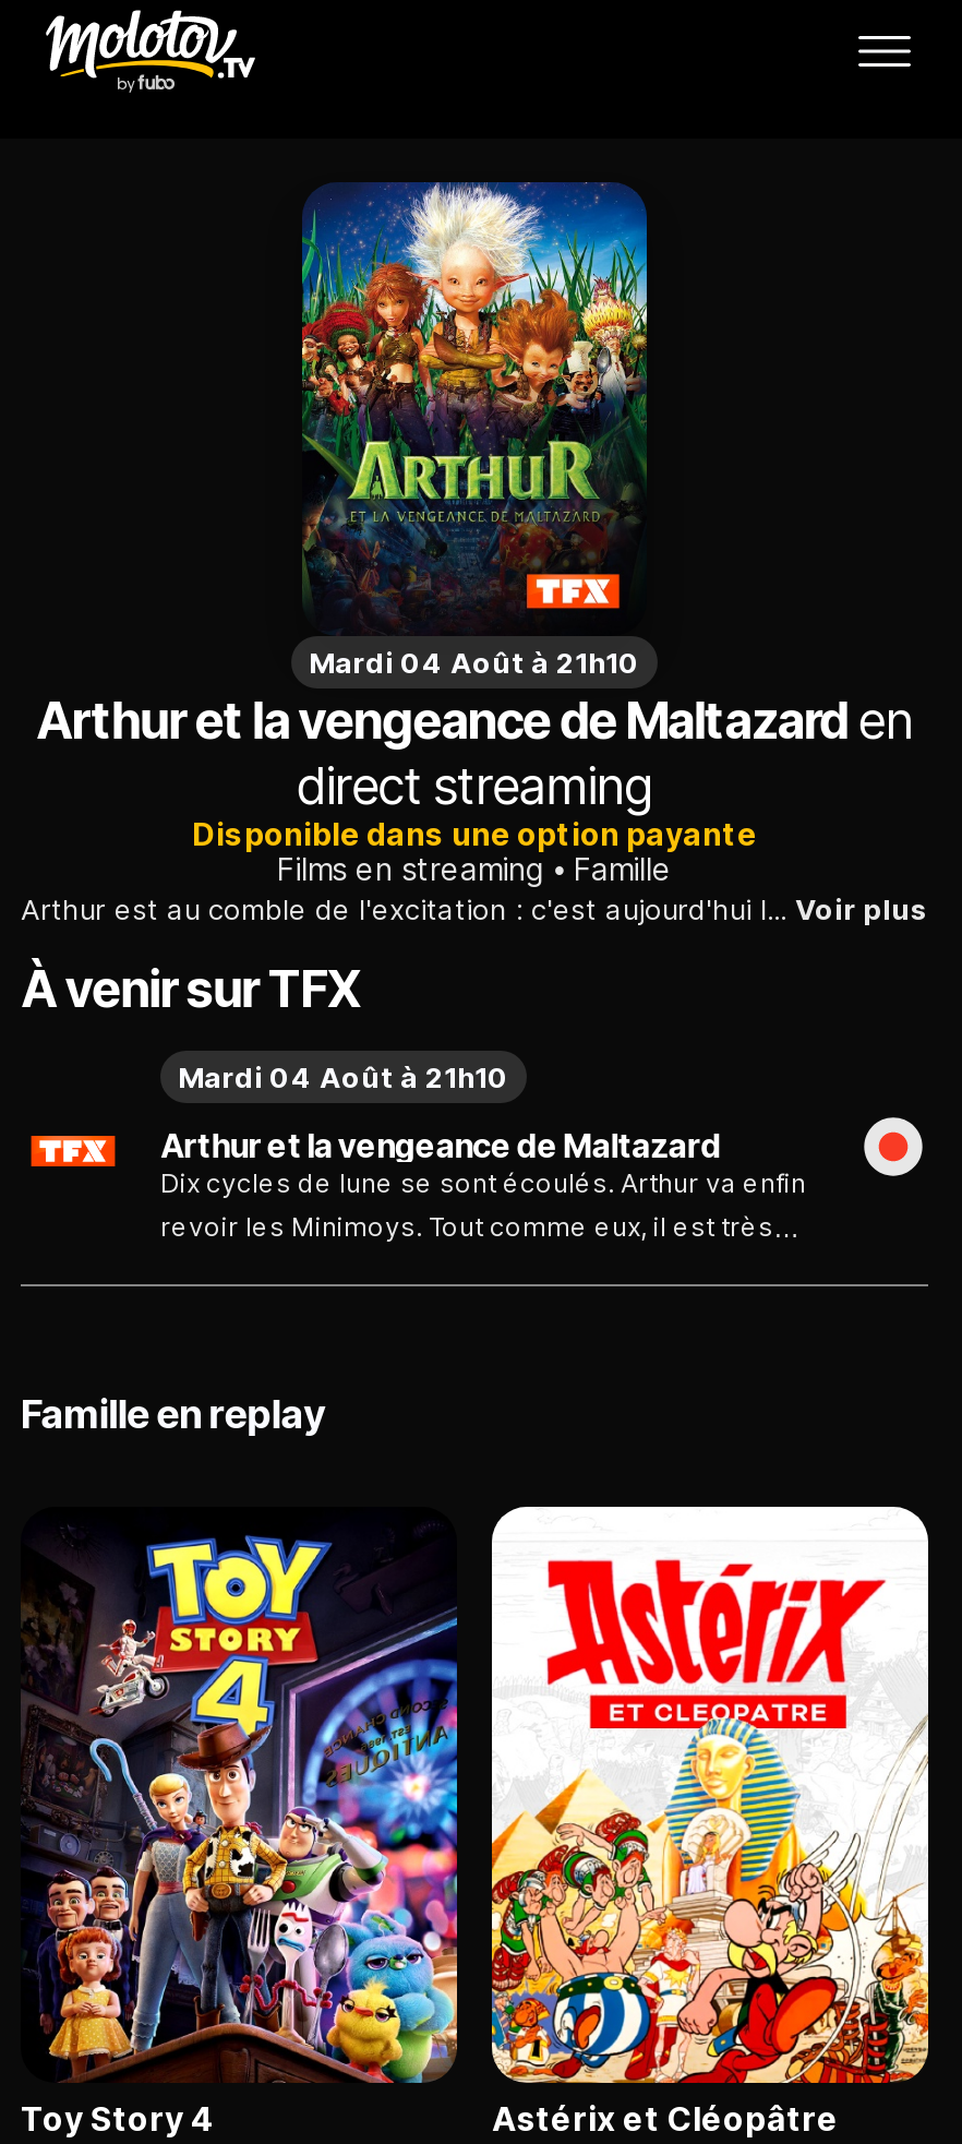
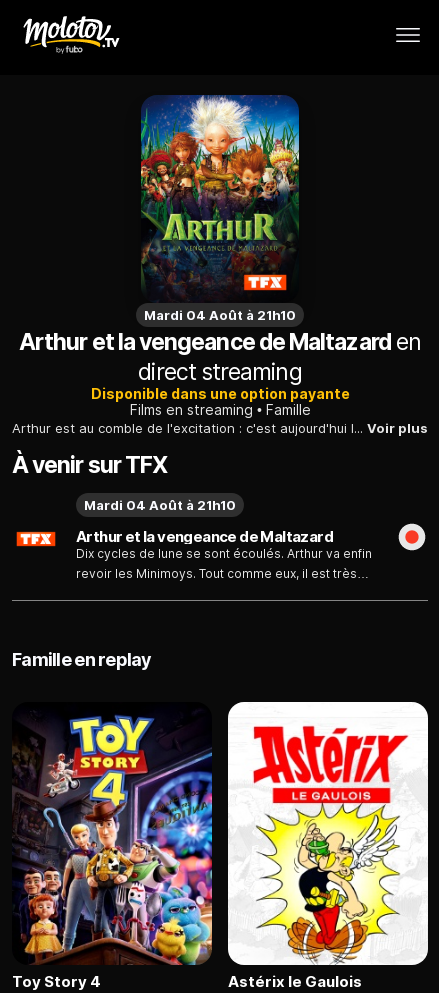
[490,1681,930,2140] [image] | Astérix et Cléopâtre -> [227,788,429,991] [image] | Astérix le Gaulois

